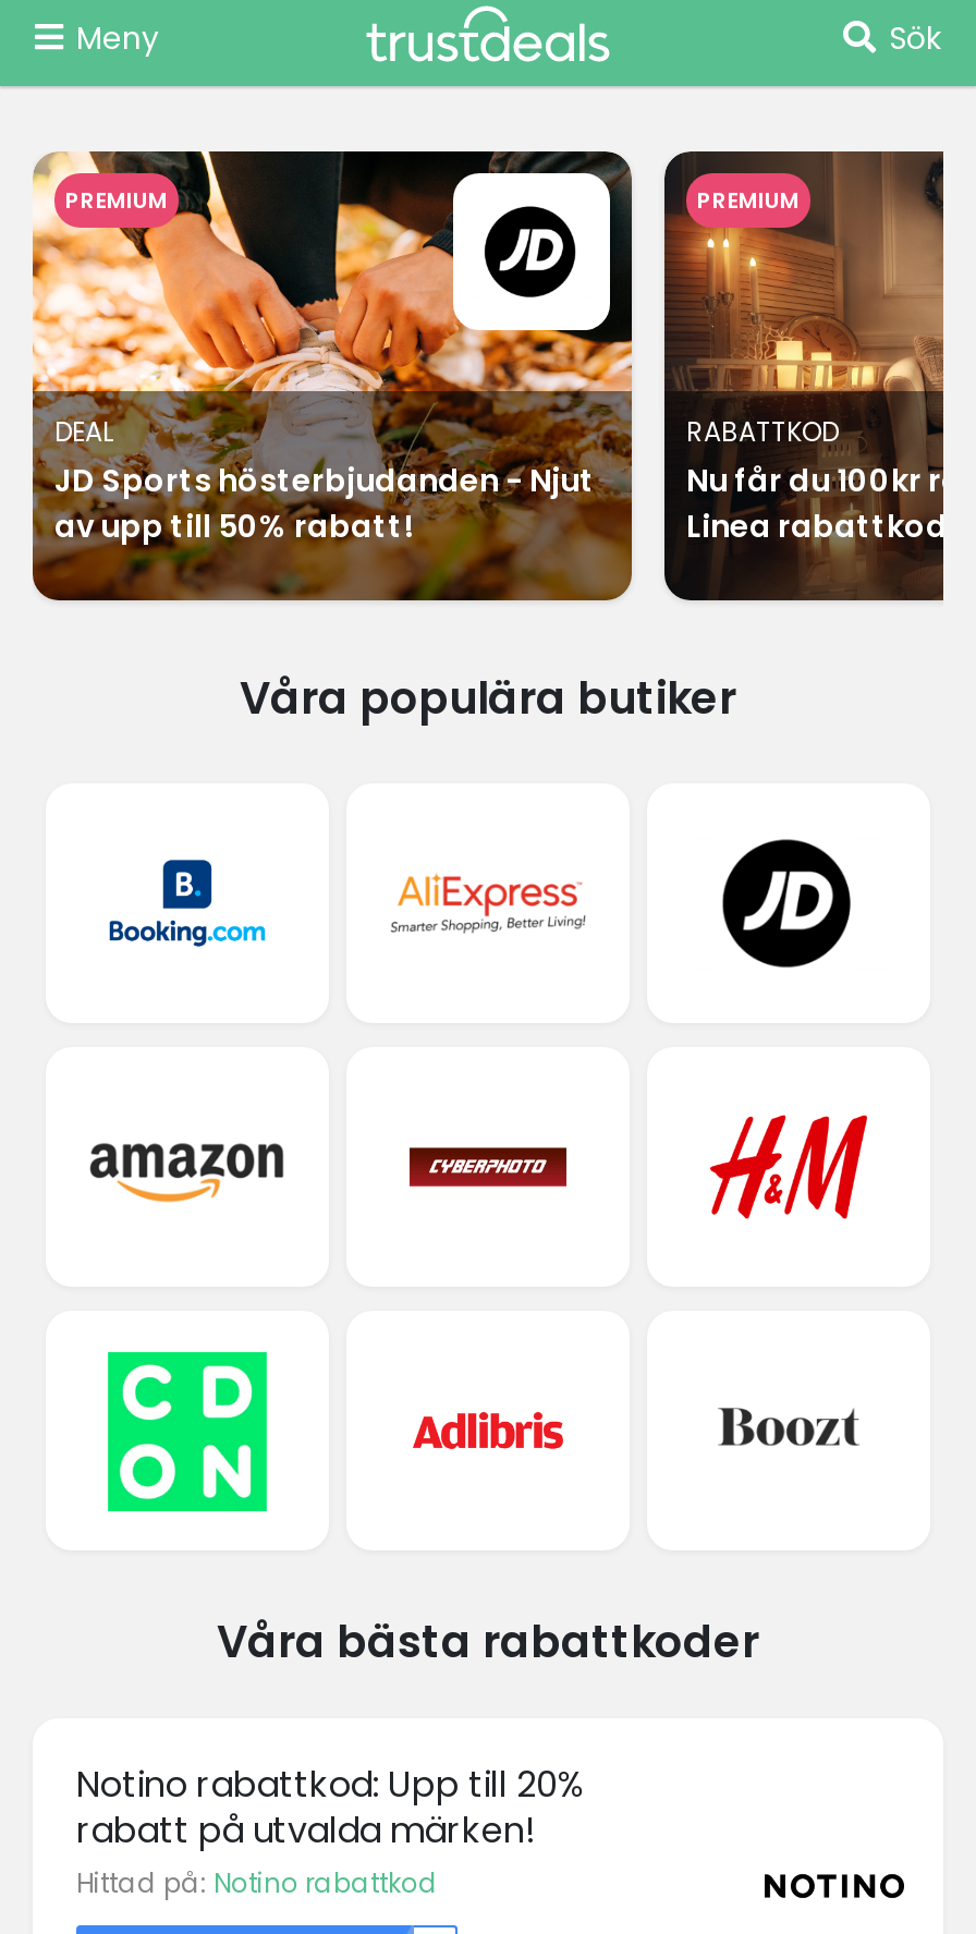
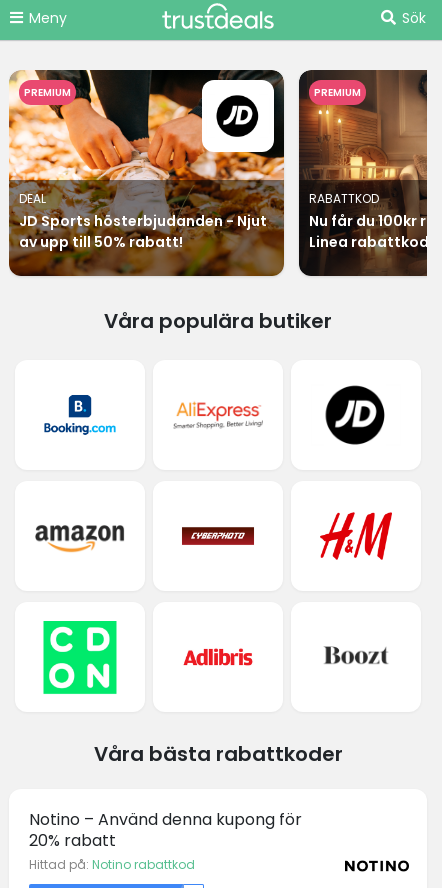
[76,1759,584,1855] Notino rabattkod: Upp till 20% | rabatt på utvalda märken! -> [29,808,302,852] Notino – Använd denna kupong för | 20% rabatt

